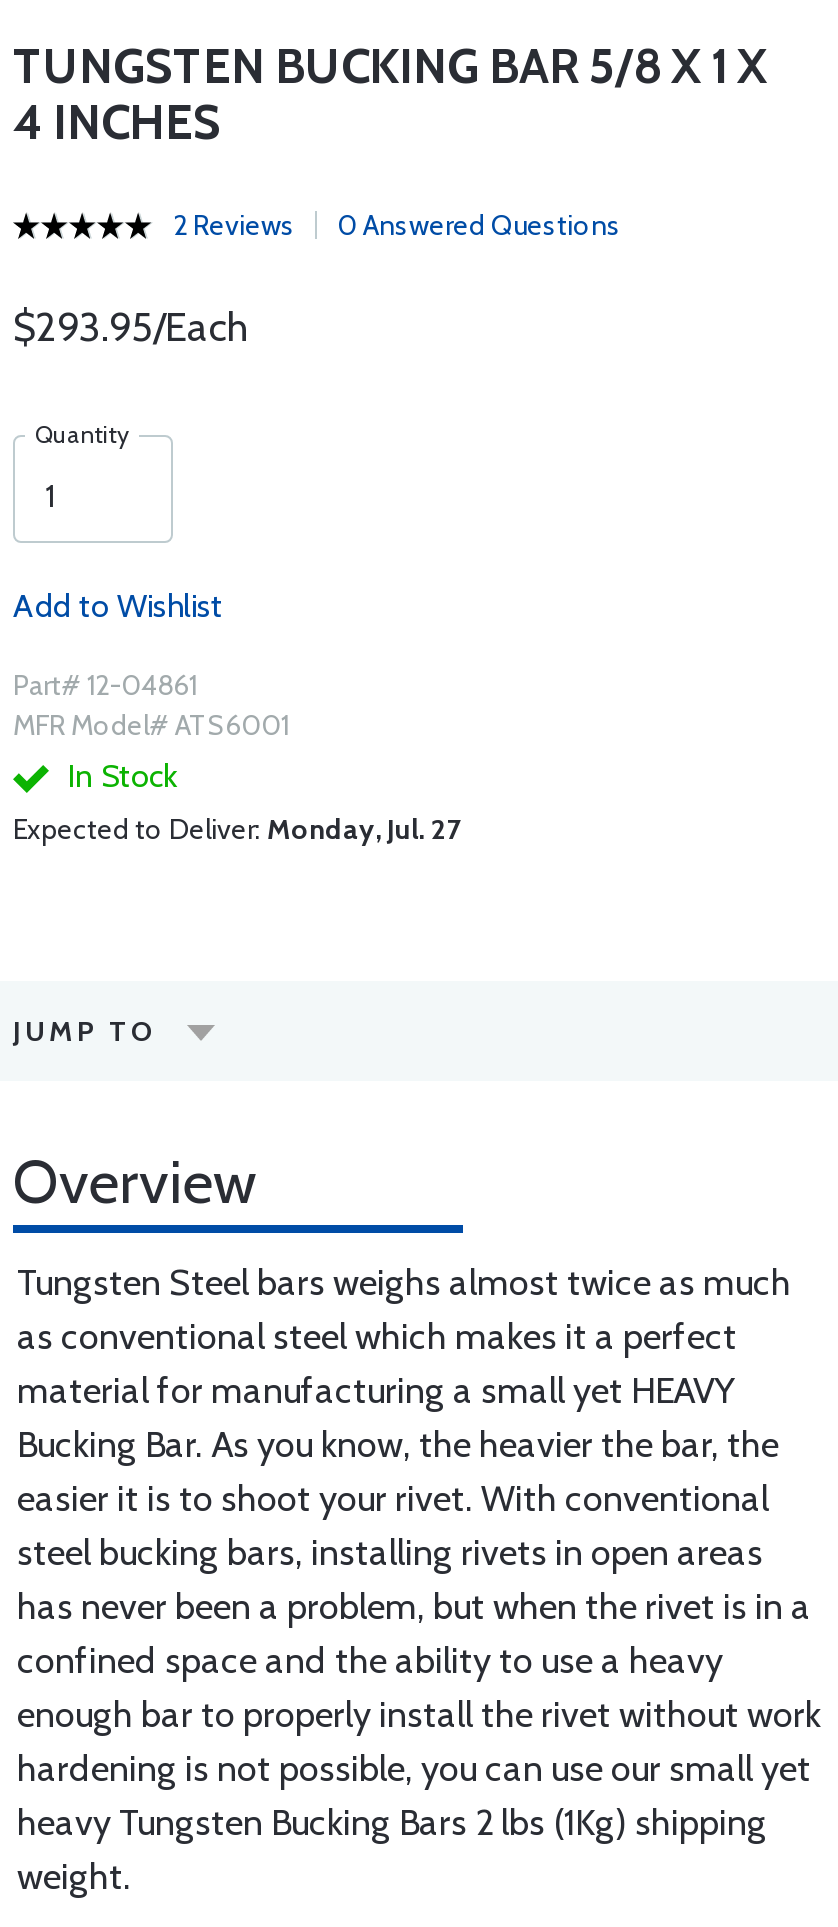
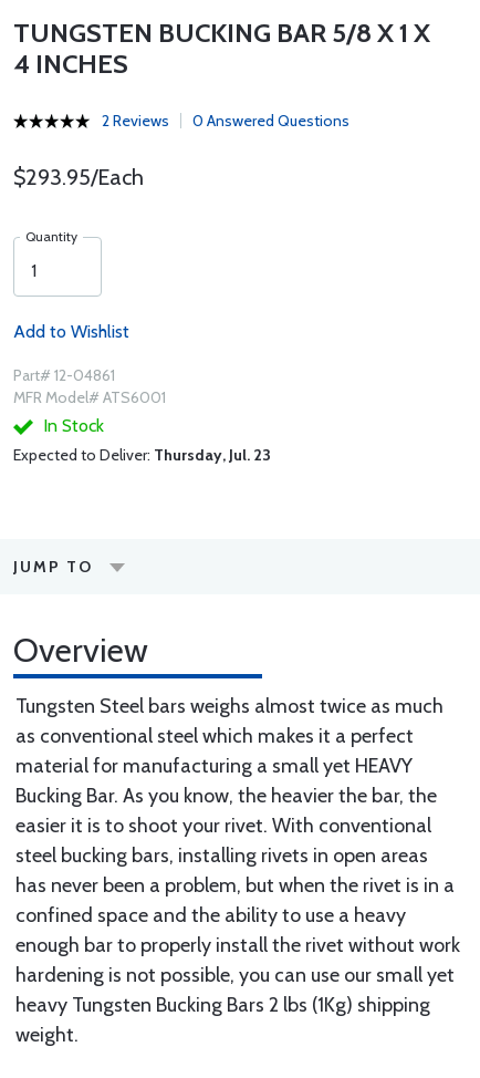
[13,811,461,847] Expected to Deliver: Monday, Jul. 27 -> [13,445,271,465] Expected to Deliver: Thursday, Jul. 23

